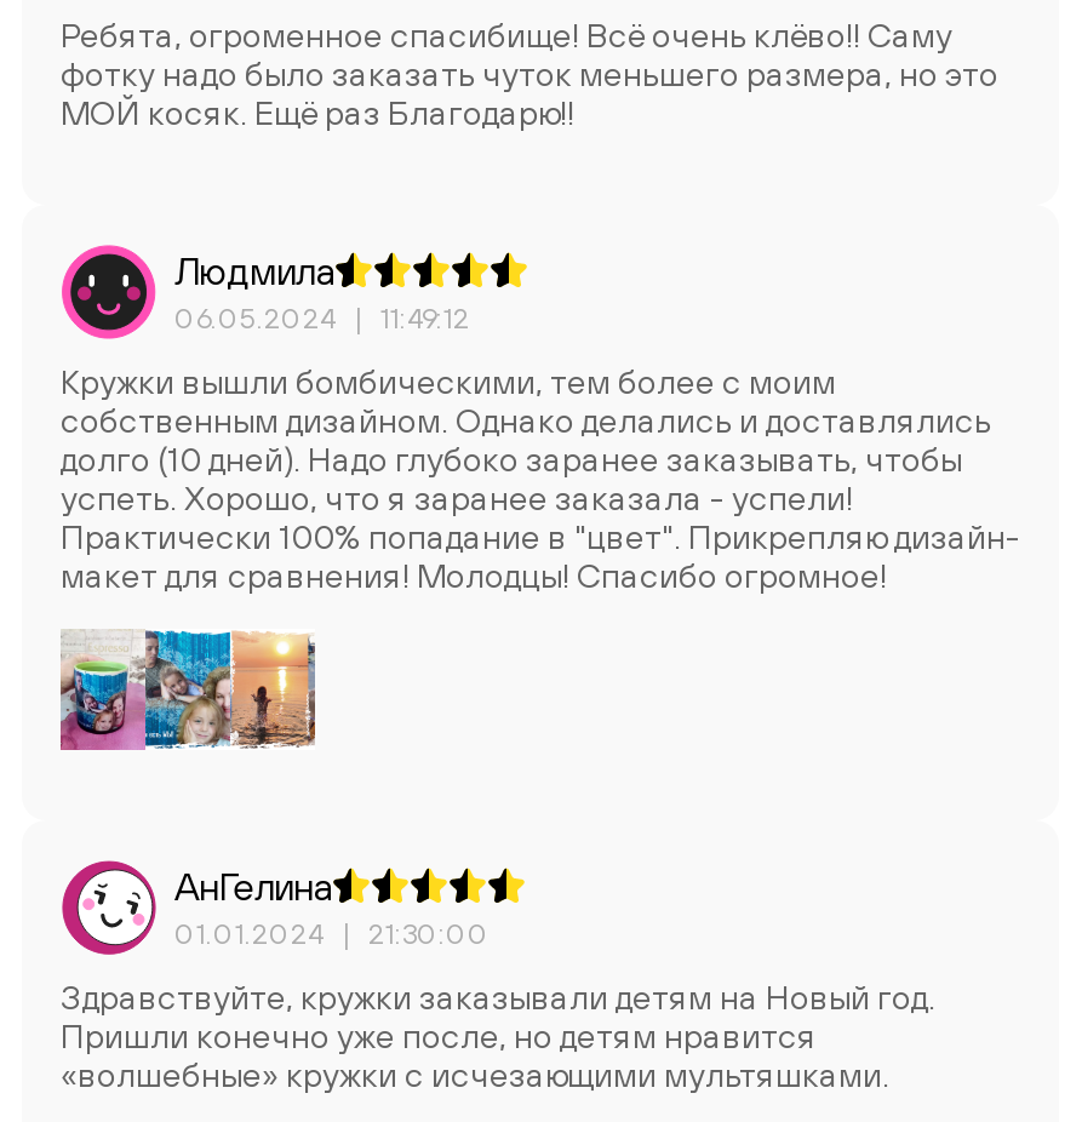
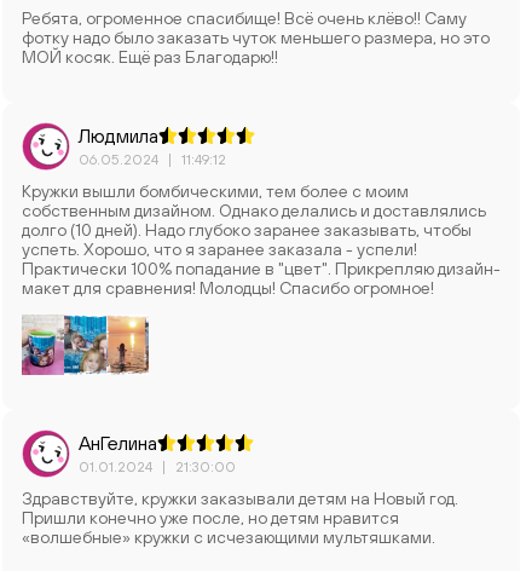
[63,246,158,338] [image] -> [22,122,70,171] [image]

